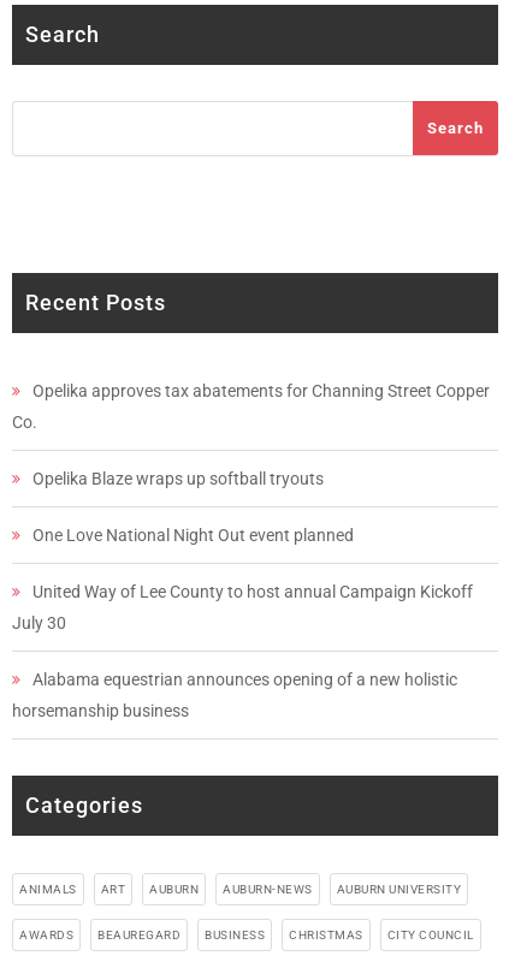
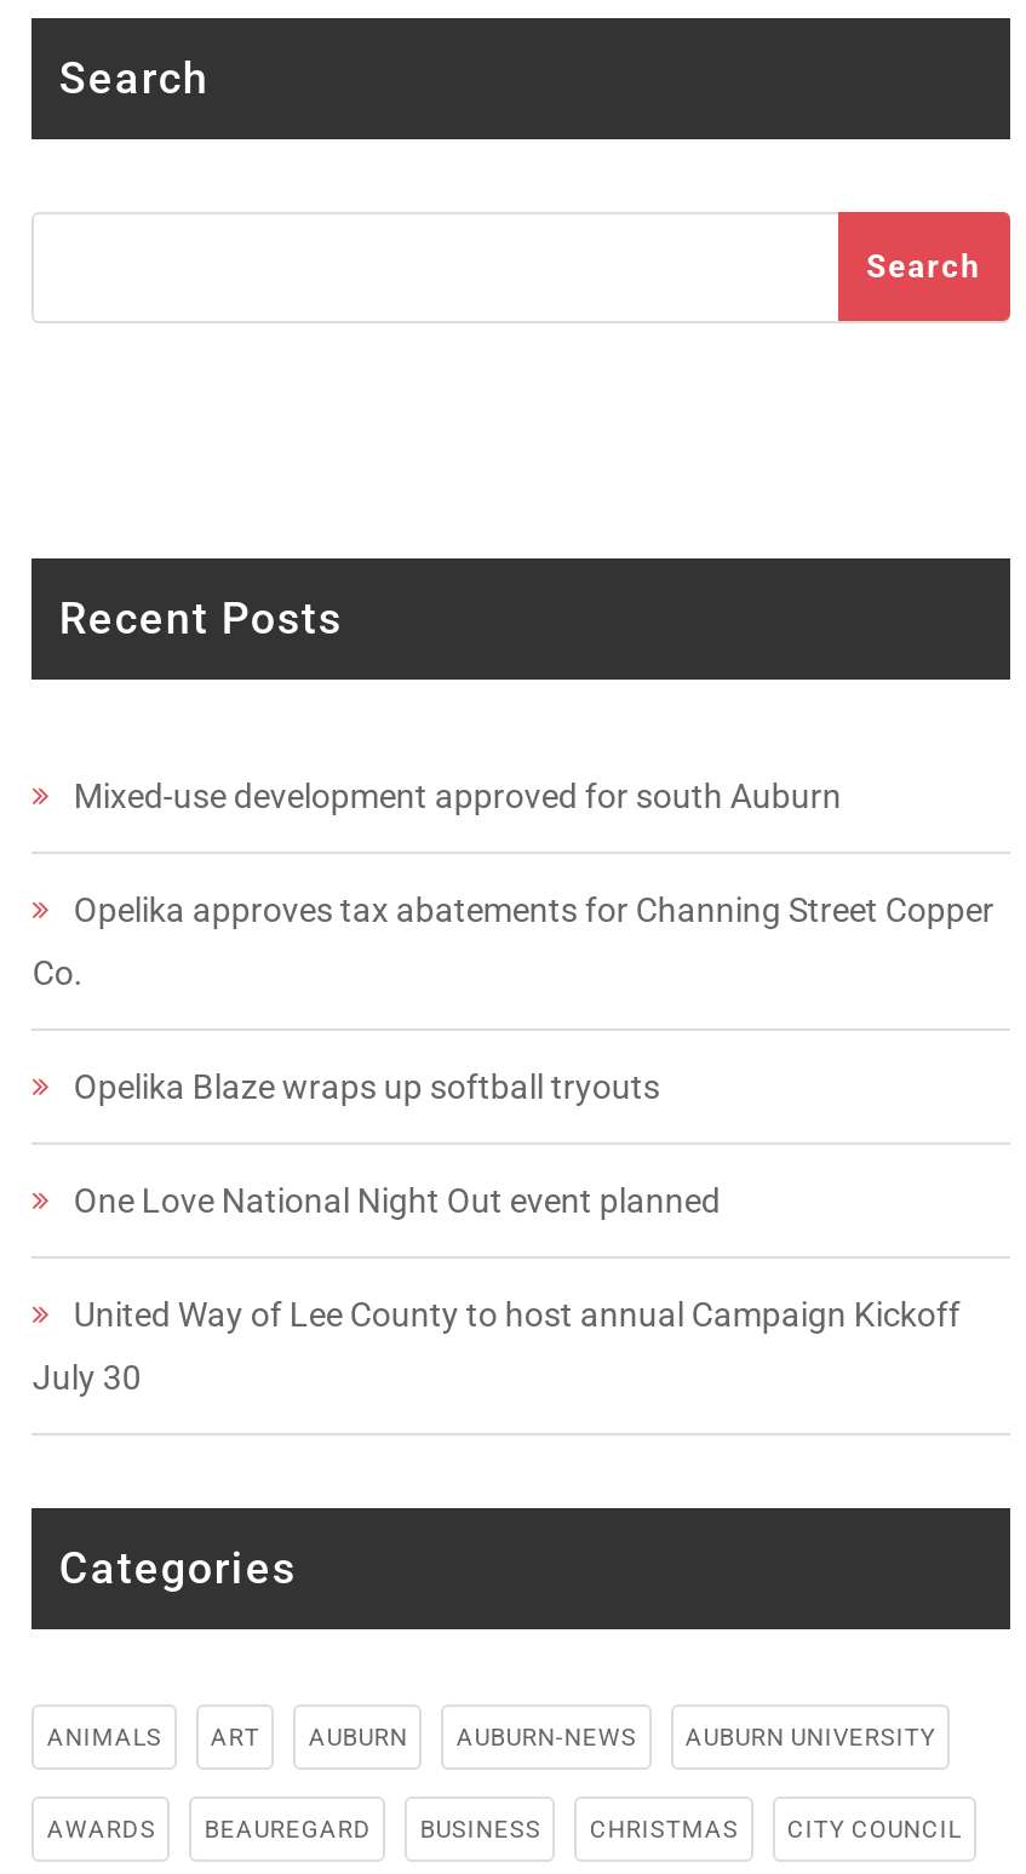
none -> [74,777,842,816] Mixed-use development approved for south Auburn
moved [13,382,490,633] -> [32,891,994,1398]: Opelika approves tax abatements for Channing Street Copper | Co. | Opelika Blaze wraps up softball tryouts | One Love National Night Out event planned | United Way of Lee County to host annual Campaign Kickoff | July 30
[13,670,458,721] Alabama equestrian announces opening of a new holistic | horsemanship business -> none

